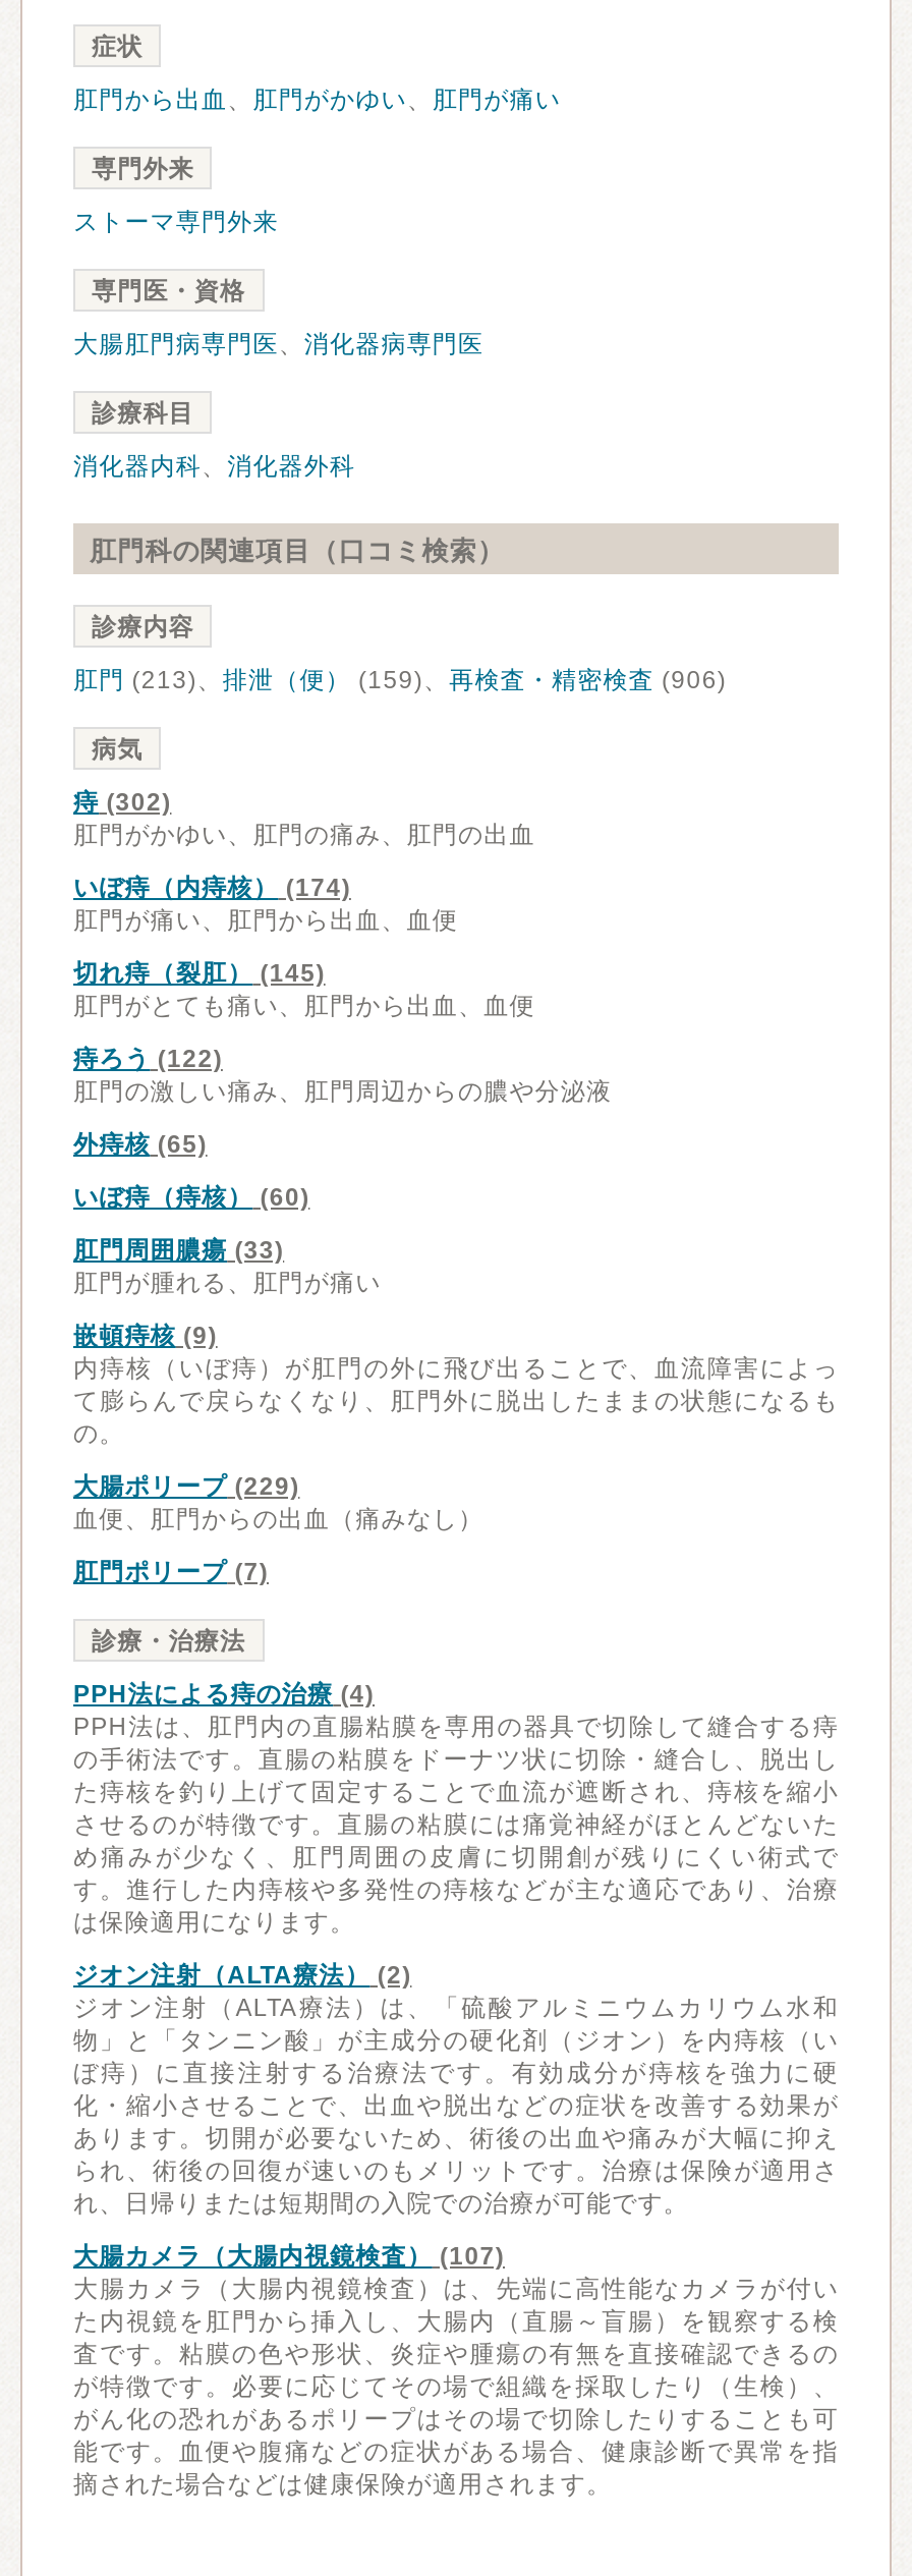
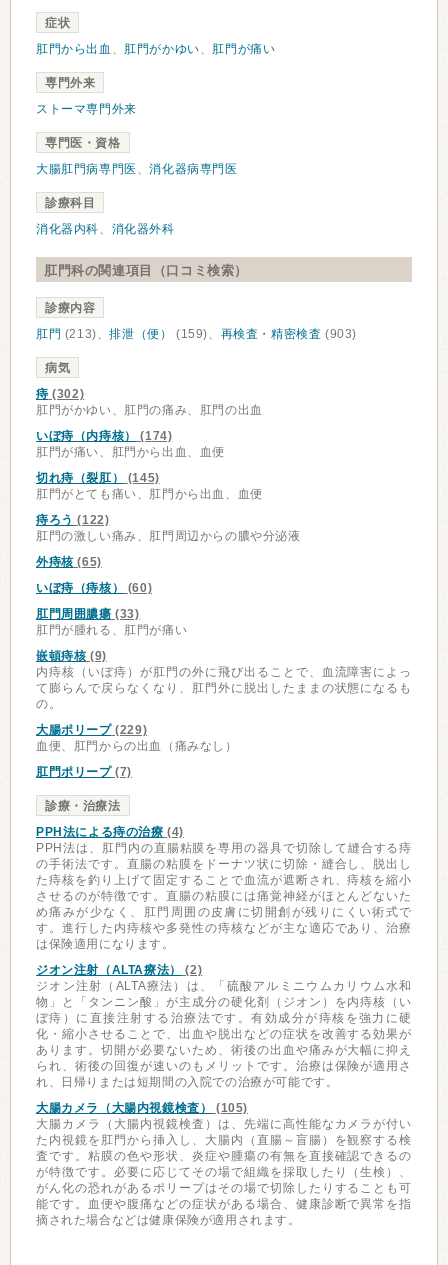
[73,666,727,694] 肛門(213)、排泄（便）(159)、再検査・精密検査(906) -> [36,327,357,341] 肛門(213)、排泄（便）(159)、再検査・精密検査(903)
[73,2242,505,2271] 大腸カメラ（大腸内視鏡検査）(107) -> [36,1101,248,1115] 大腸カメラ（大腸内視鏡検査）(105)

